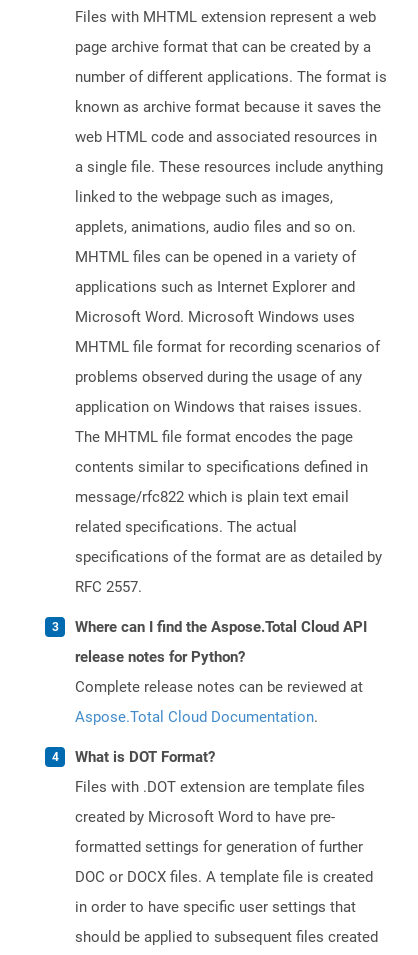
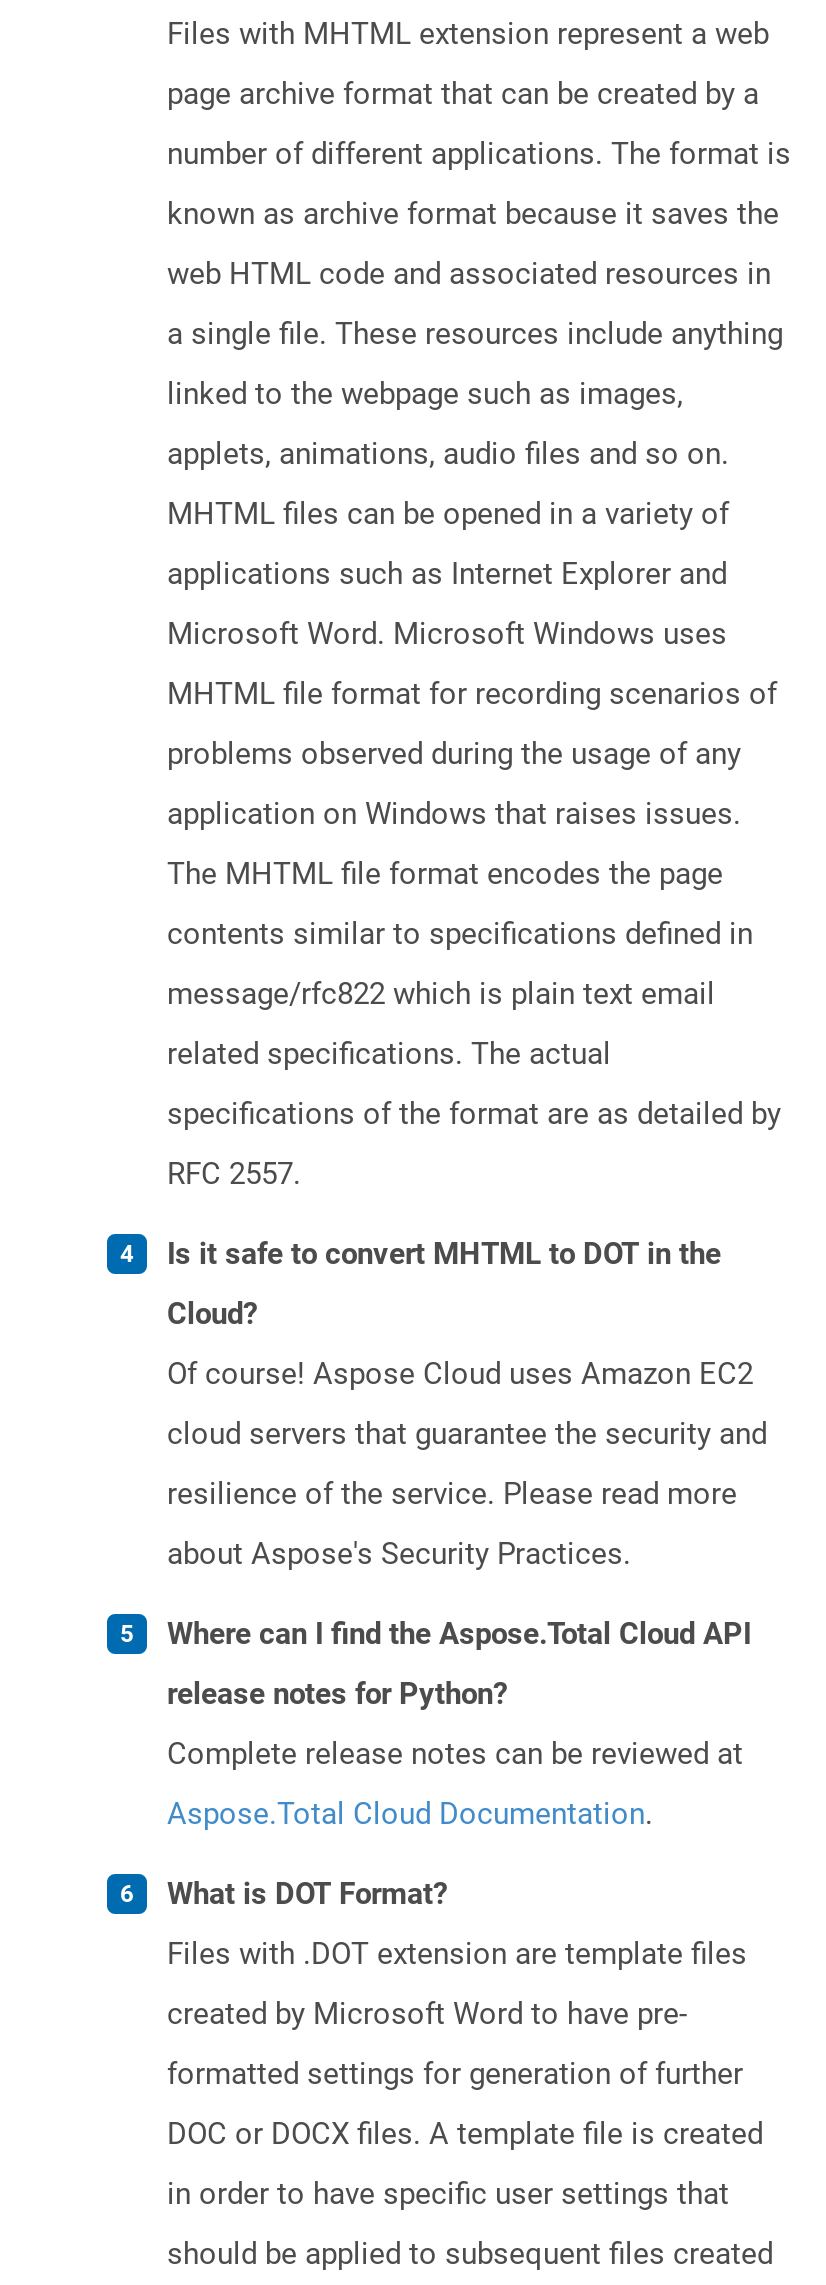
none -> [167,1236,767,1572] Is it safe to convert MHTML to DOT in the | Cloud? | Of course! Aspose Cloud uses Amazon EC2 | cloud servers that guarantee the security and | resilience of the service. Please read more | about Aspose's Security Practices.

